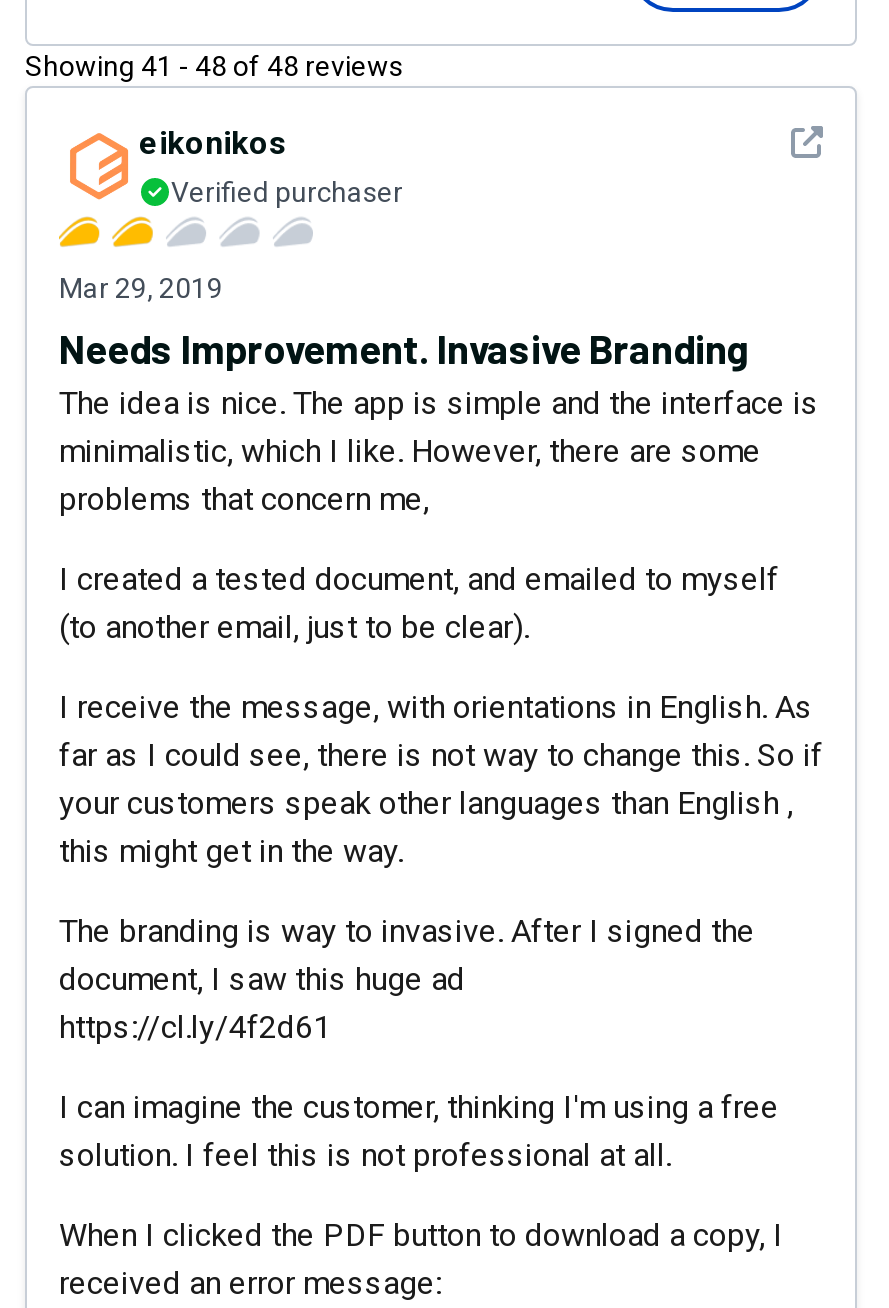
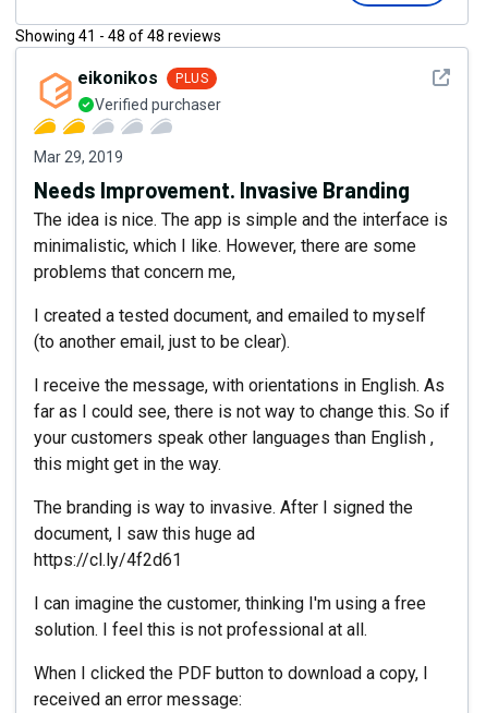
none -> [175,71,209,86] PLUS

